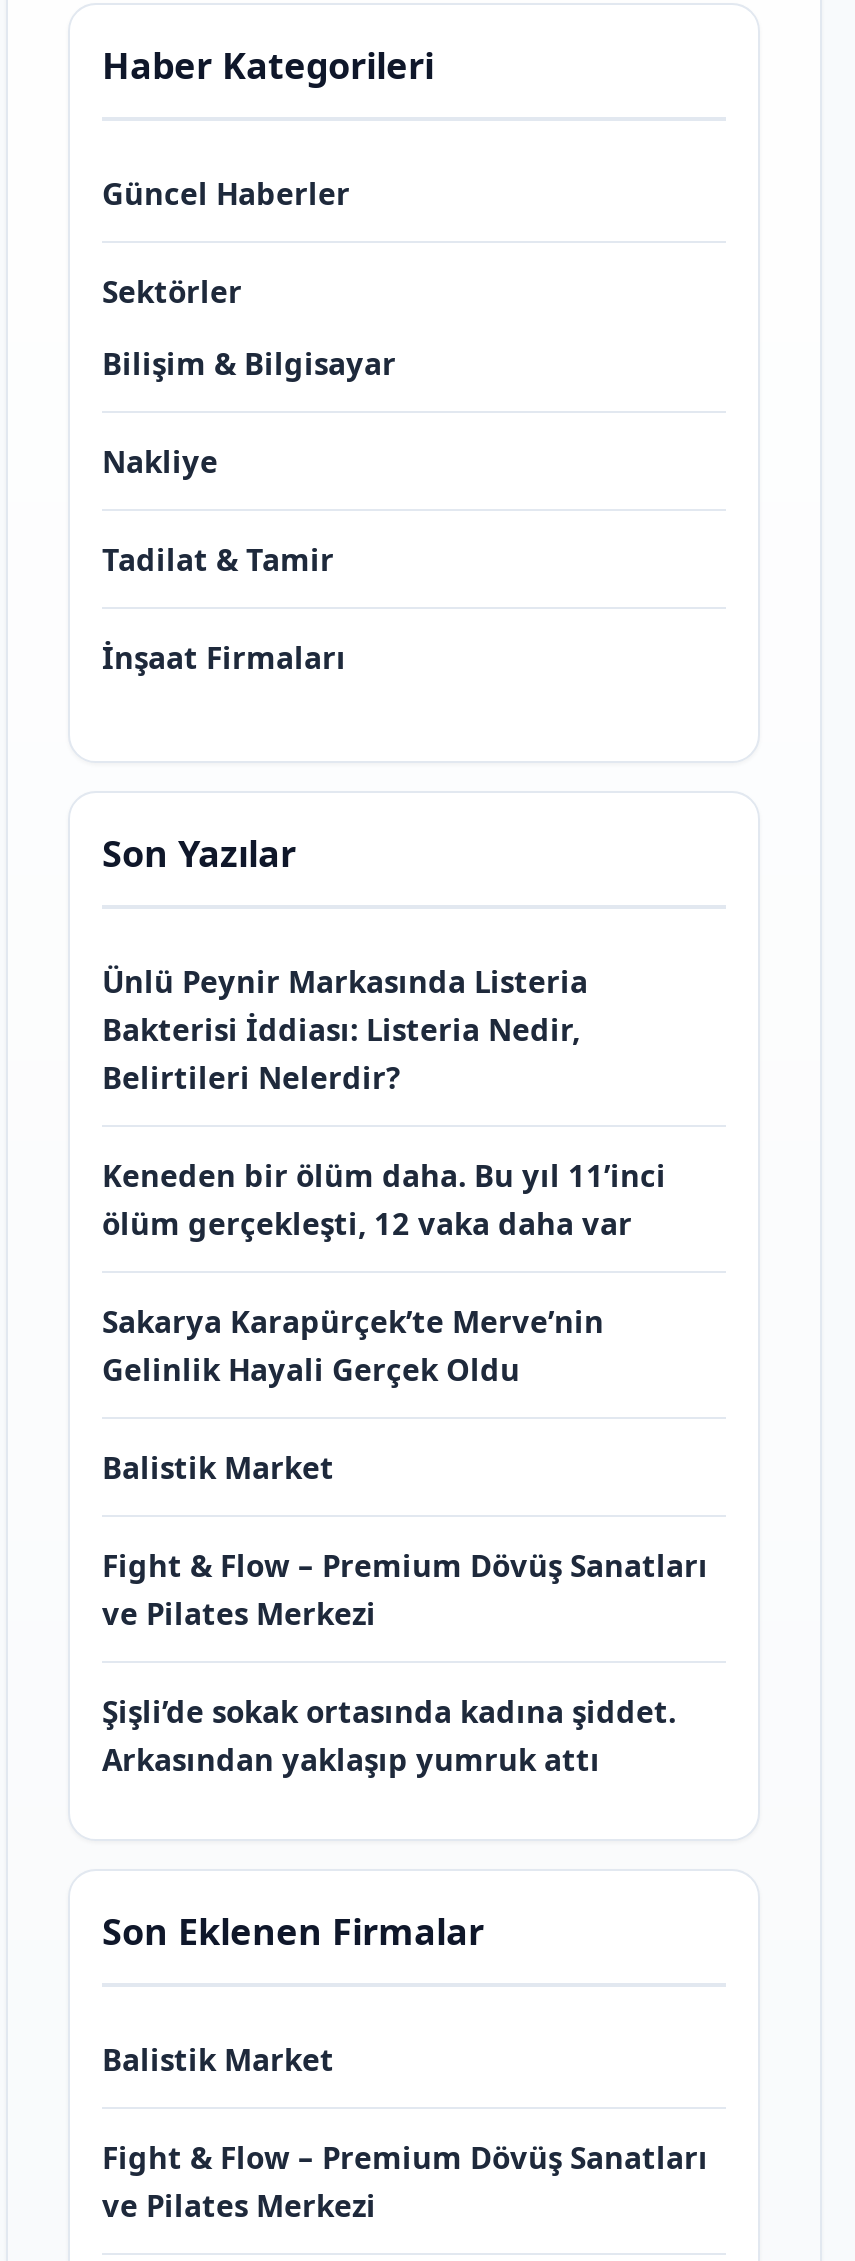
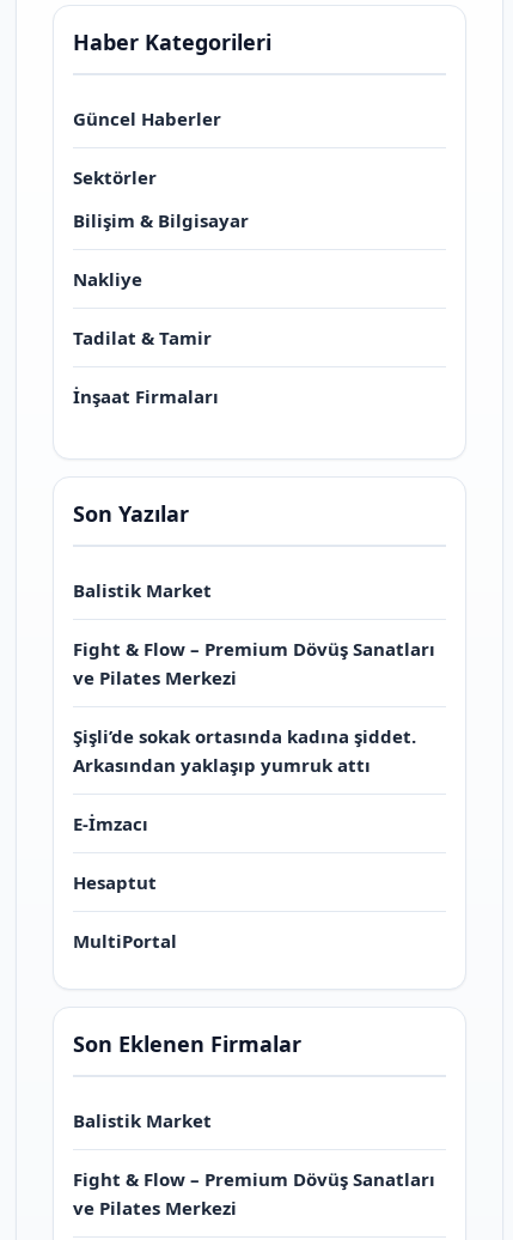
[102,961,666,1389] Ünlü Peynir Markasında Listeria | Bakterisi İddiası: Listeria Nedir, | Belirtileri Nelerdir? | Keneden bir ölüm daha. Bu yıl 11’inci | ölüm gerçekleşti, 12 vaka daha var | Sakarya Karapürçek’te Merve’nin | Gelinlik Hayali Gerçek Oldu -> none
moved [102,1447,708,1779] -> [73,578,435,776]: Balistik Market | Fight & Flow – Premium Dövüş Sanatları | ve Pilates Merkezi | Şişli’de sokak ortasında kadına şiddet. | Arkasından yaklaşıp yumruk attı
none -> [73,811,177,952] E-İmzacı | Hesaptut | MultiPortal

